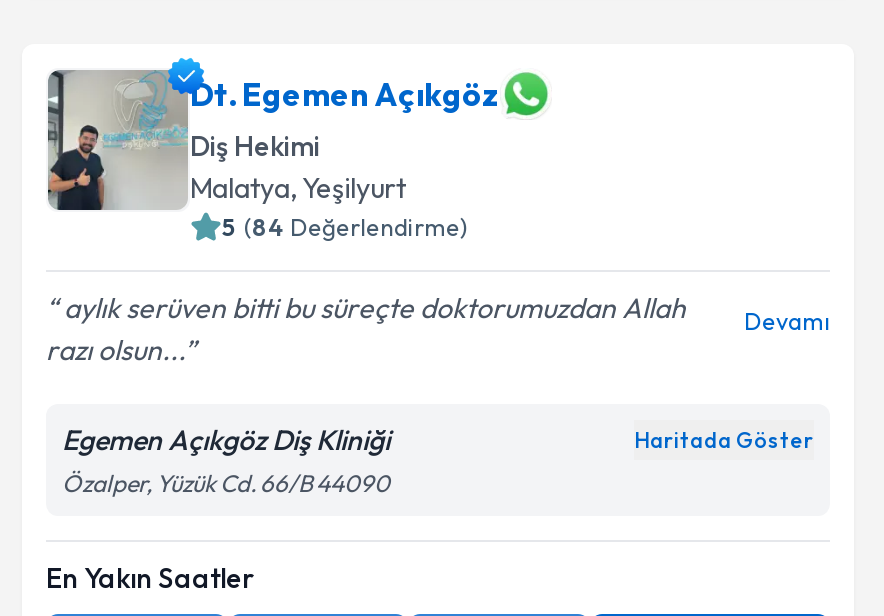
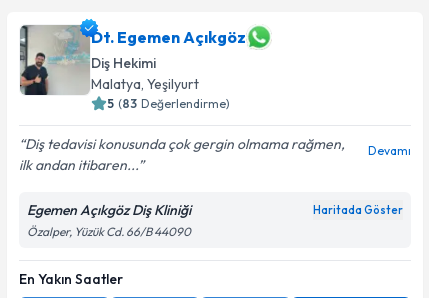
[222,212,468,242] 5 (84 Değerlendirme) -> [107,96,230,111] 5 (83 Değerlendirme)
[46,290,686,368] aylık serüven bitti bu süreçte doktorumuzdan Allah | razı olsun... -> [19,135,345,174] Diş tedavisi konusunda çok gergin olmama rağmen, | ilk andan itibaren...

